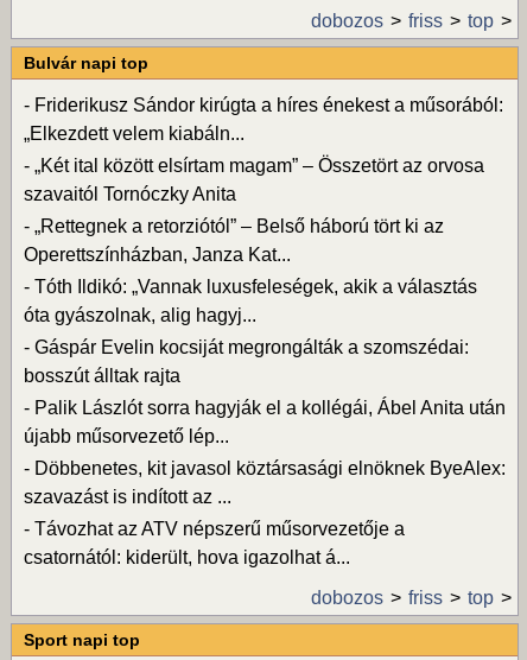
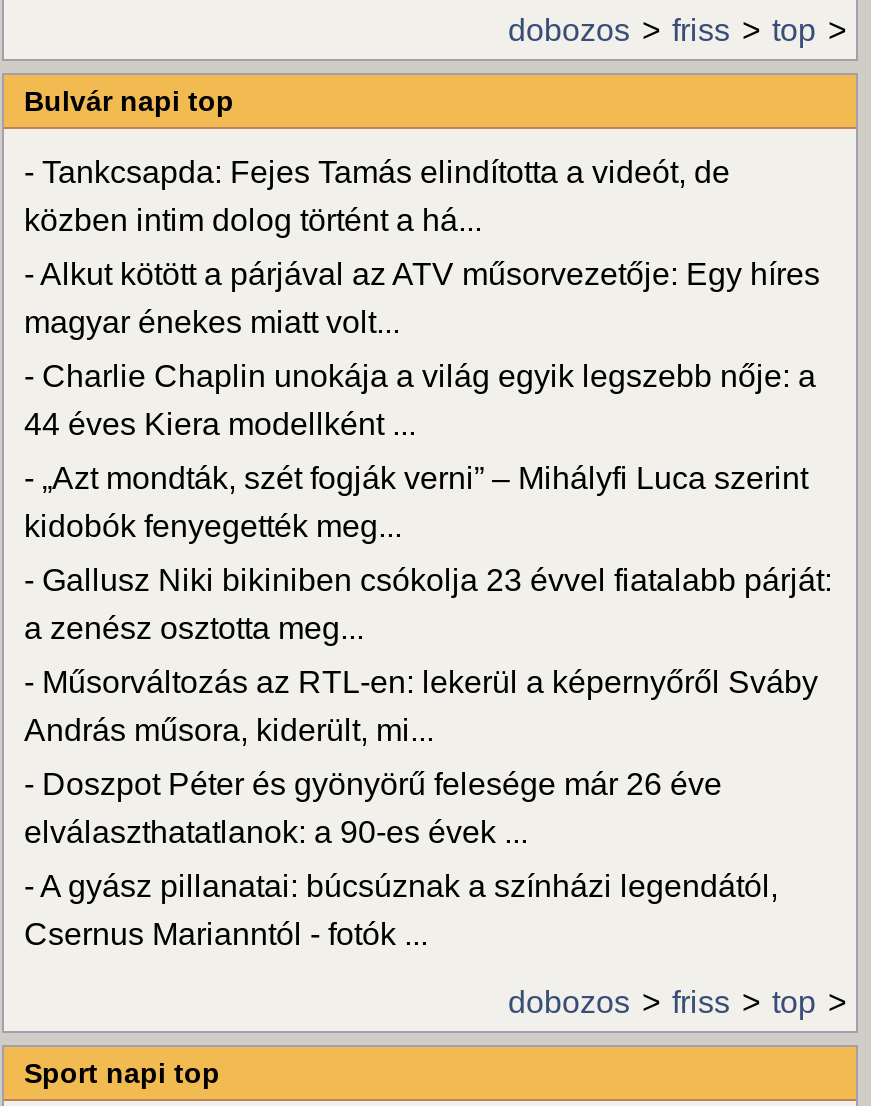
[24,95,503,144] - Friderikusz Sándor kirúgta a híres énekest a műsorából: | „Elkezdett velem kiabáln... -> [24,155,730,237] - Tankcsapda: Fejes Tamás elindította a videót, de | közben intim dolog történt a há...
[24,156,484,204] - „Két ital között elsírtam magam” – Összetört az orvosa | szavaitól Tornóczky Anita -> [24,257,820,339] - Alkut kötött a párjával az ATV műsorvezetője: Egy híres | magyar énekes miatt volt...
[24,216,444,265] - „Rettegnek a retorziótól” – Belső háború tört ki az | Operettszínházban, Janza Kat... -> [24,359,816,441] - Charlie Chaplin unokája a világ egyik legszebb nője: a | 44 éves Kiera modellként ...
[24,277,477,325] - Tóth Ildikó: „Vannak luxusfeleségek, akik a választás | óta gyászolnak, alig hagyj... -> [24,461,808,543] - „Azt mondták, szét fogják verni” – Mihályfi Luca szerint | kidobók fenyegették meg...
[24,337,469,386] - Gáspár Evelin kocsiját megrongálták a szomszédai: | bosszút álltak rajta -> [24,563,832,645] - Gallusz Niki bikiniben csókolja 23 évvel fiatalabb párját: | a zenész osztotta meg...
[24,398,506,446] - Palik Lászlót sorra hagyják el a kollégái, Ábel Anita után | újabb műsorvezető lép... -> [24,665,818,747] - Műsorváltozás az RTL-en: lekerül a képernyőről Sváby | András műsora, kiderült, mi...
[24,458,506,507] - Döbbenetes, kit javasol köztársasági elnöknek ByeAlex: | szavazást is indított az ... -> [24,767,722,849] - Doszpot Péter és gyönyörű felesége már 26 éve | elválaszthatatlanok: a 90-es évek ...
[24,519,405,567] - Távozhat az ATV népszerű műsorvezetője a | csatornától: kiderült, hova igazolhat á... -> [24,869,778,951] - A gyász pillanatai: búcsúznak a színházi legendától, | Csernus Marianntól - fotók ...

